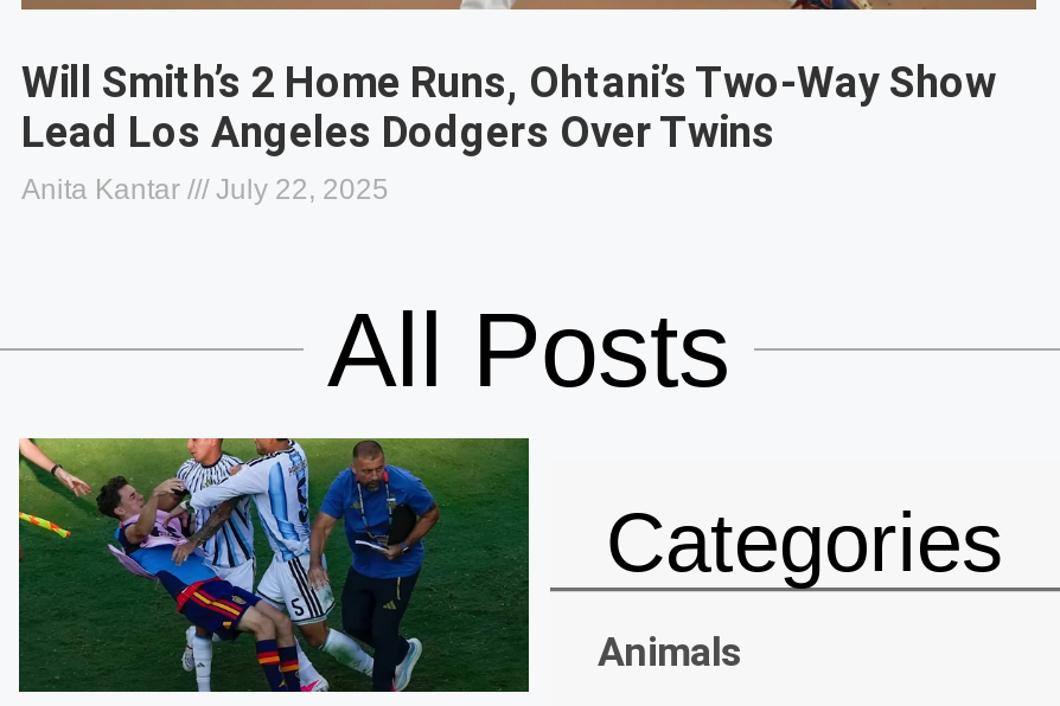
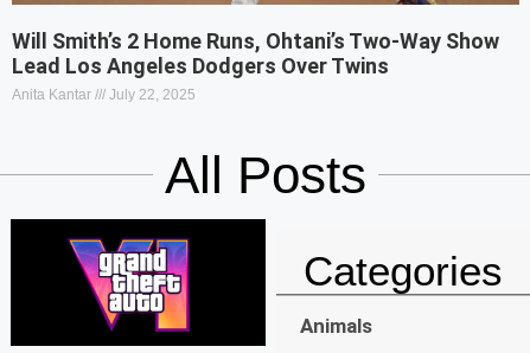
[17,436,529,694] [image] -> [9,218,266,347] [image]

